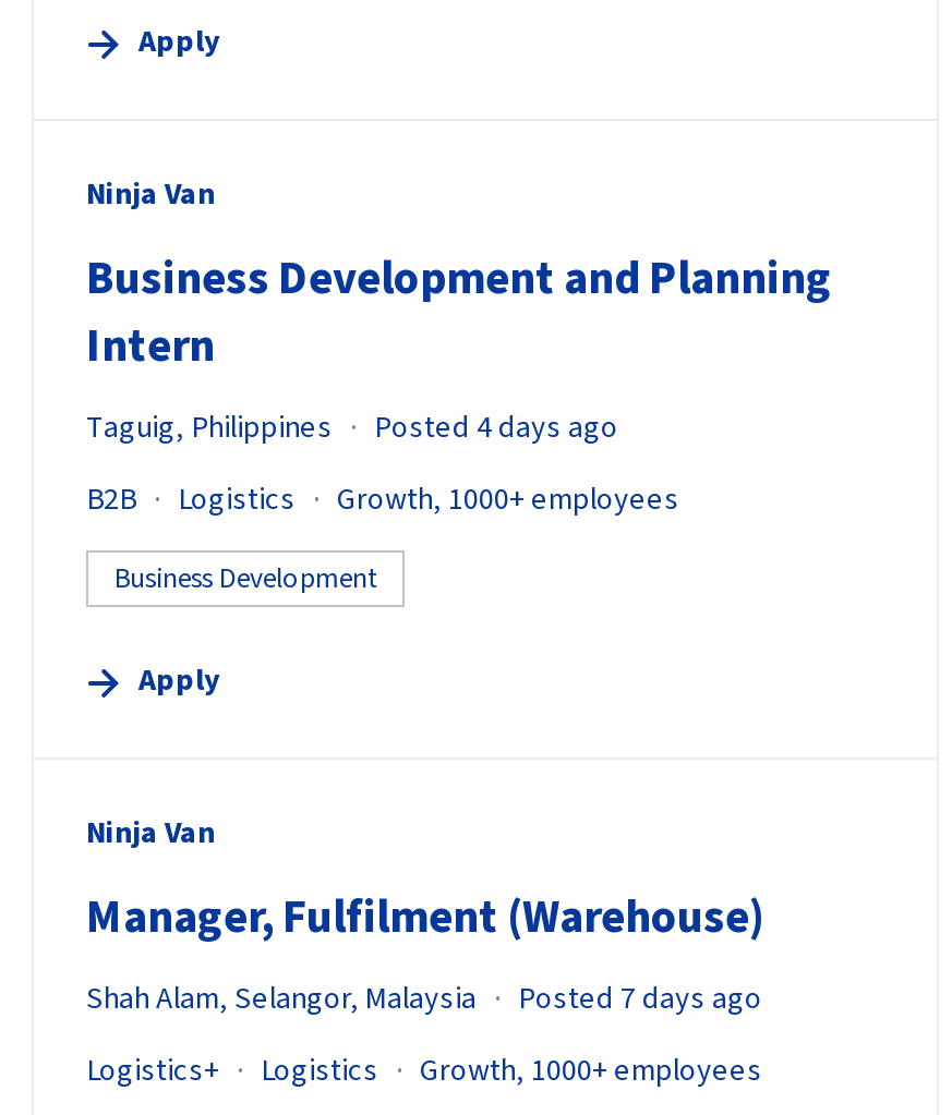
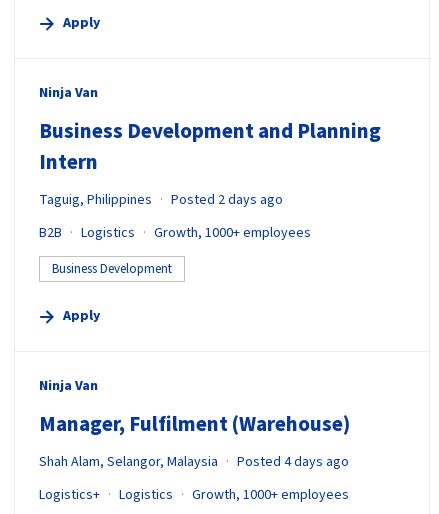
moved [374,407,618,451] -> [237,452,349,472]: Posted 4 days ago
none -> [171,190,283,210] Posted 2 days ago
[518,979,762,1022] Posted 7 days ago -> none

